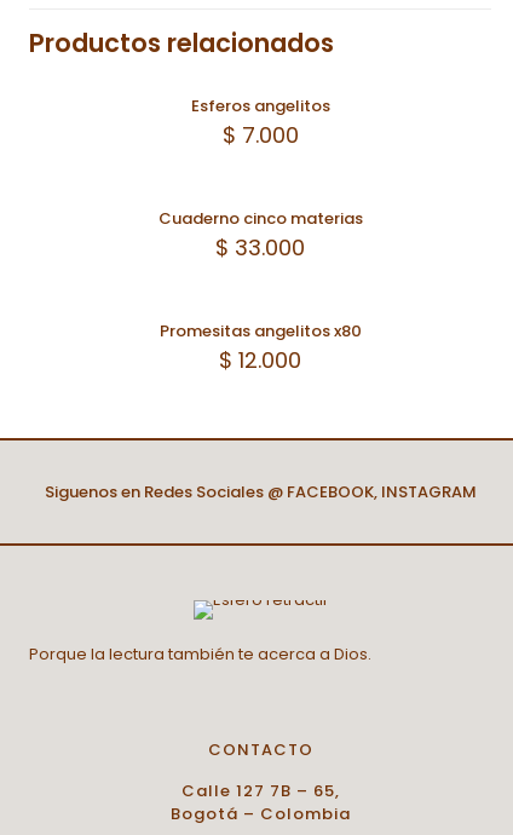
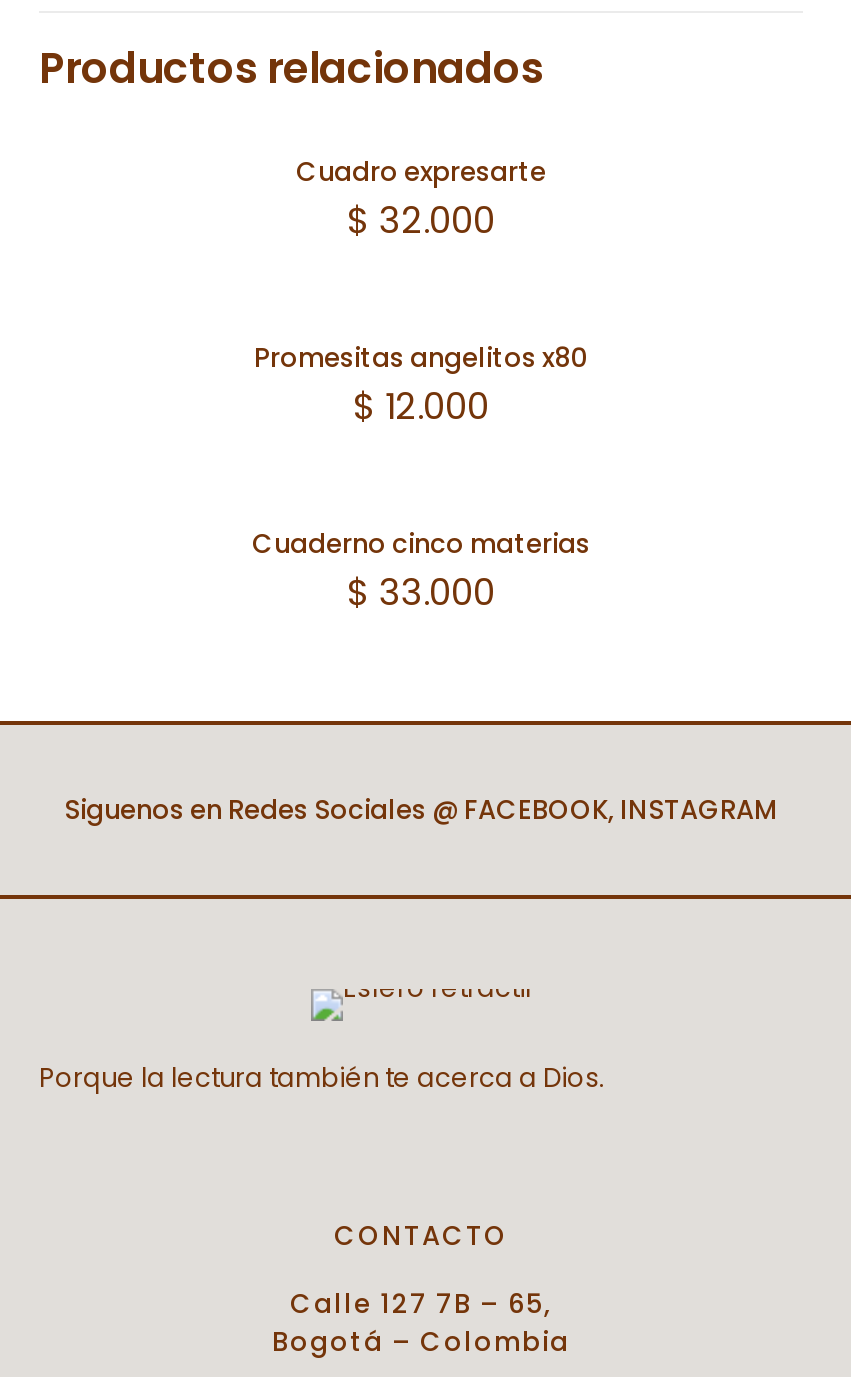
[191,94,330,150] Esferos angelitos | $7.000 -> [296,153,546,245] Cuadro expresarte | $32.000
moved [158,207,362,263] -> [252,525,590,617]: Cuaderno cinco materias | $33.000
moved [159,319,361,375] -> [254,339,588,431]: Promesitas angelitos x80 | $12.000

